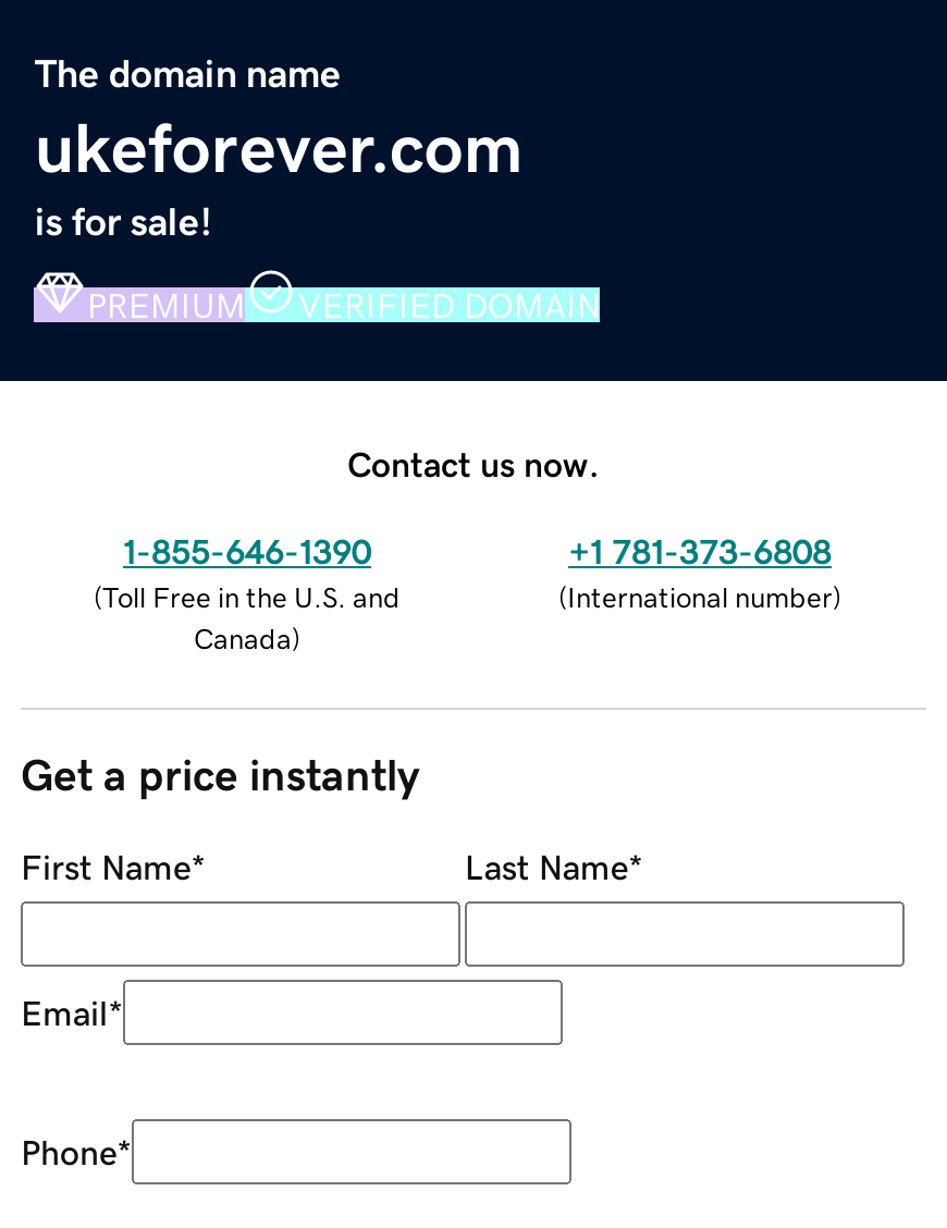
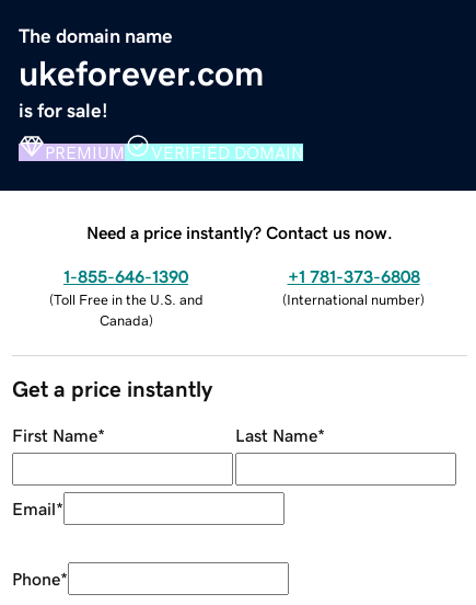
[347,445,600,480] Contact us now. -> [86,223,393,241] Need a price instantly? Contact us now.

